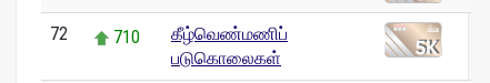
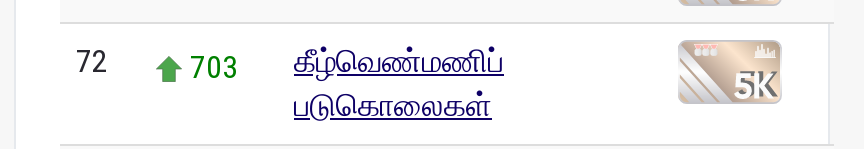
[50,23,288,48] 72 710 கீழ்வெண்மணிப் -> [76,42,504,86] 72 703 கீழ்வெண்மணிப்

